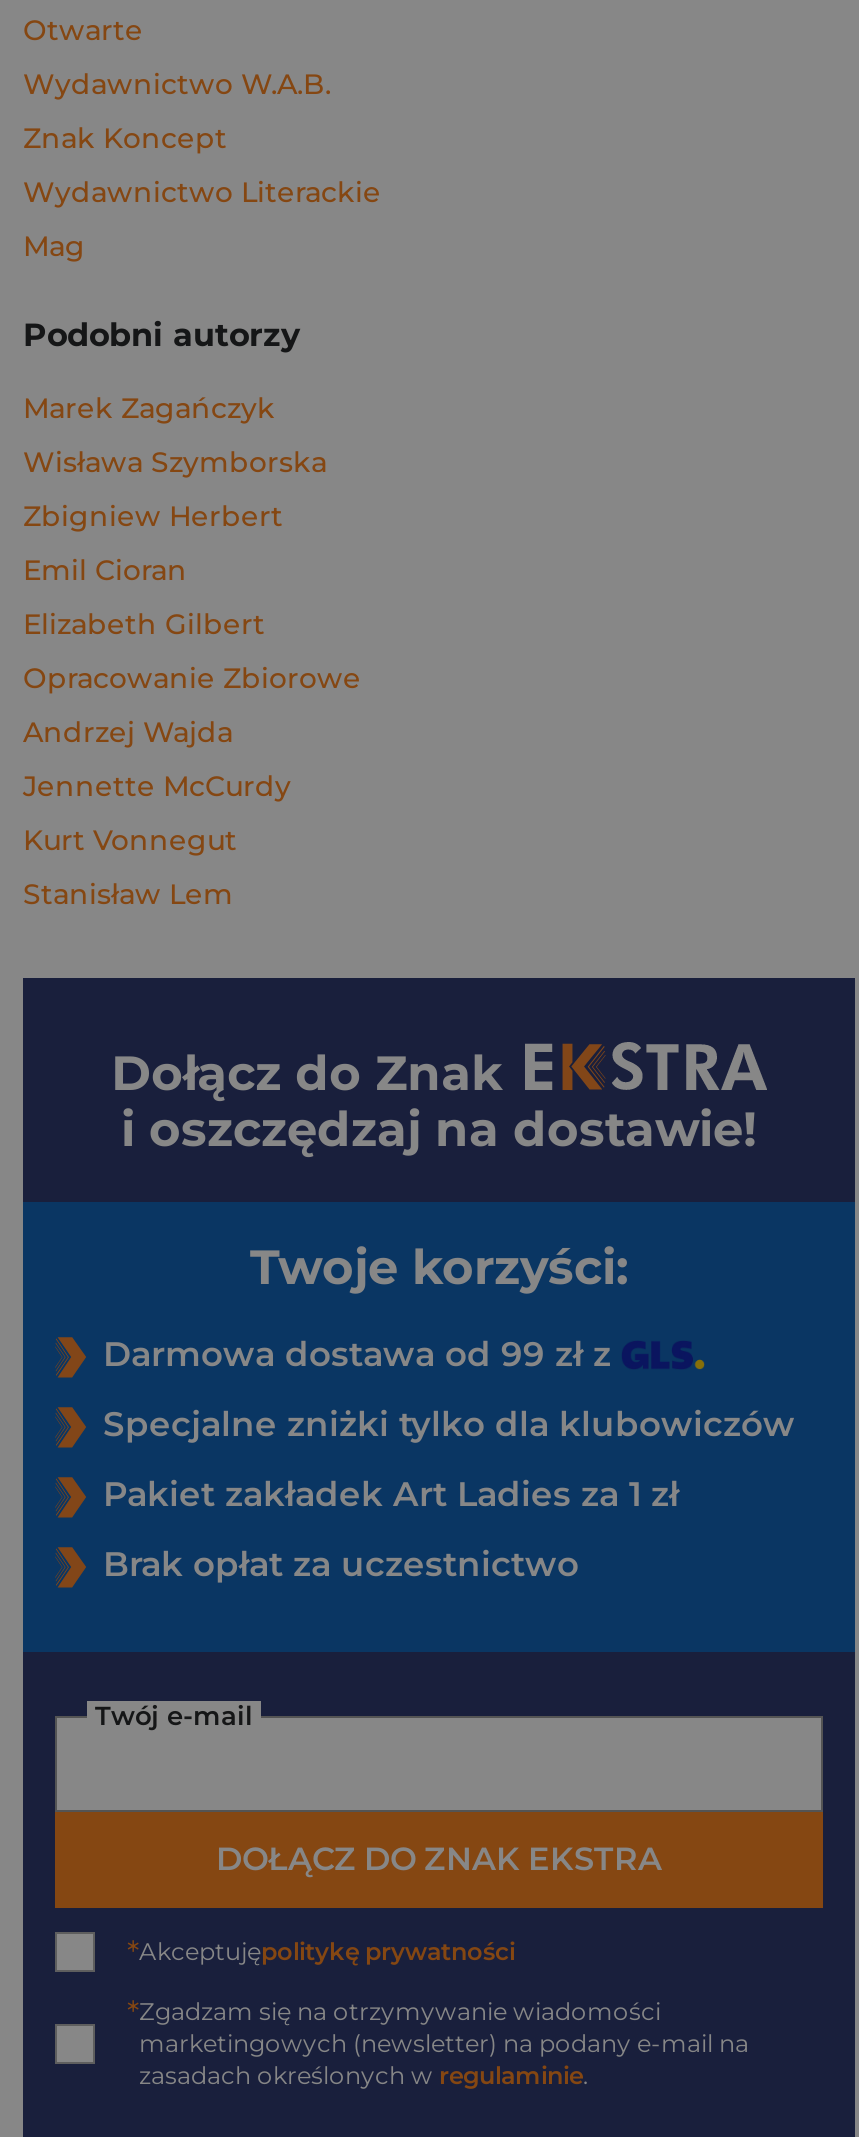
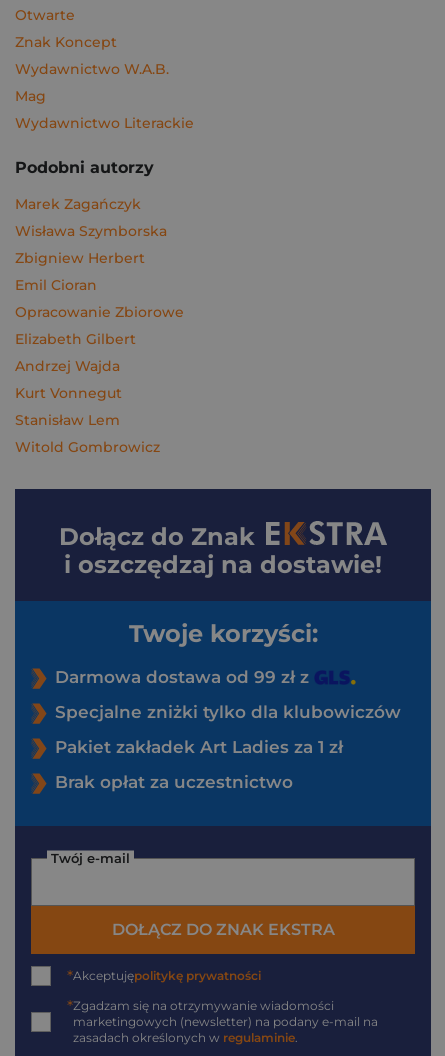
moved [23,66,331,102] -> [15,60,169,78]: Wydawnictwo W.A.B.
moved [23,120,227,156] -> [15,33,117,51]: Znak Koncept
moved [23,174,381,210] -> [15,114,194,132]: Wydawnictwo Literackie
moved [23,228,85,264] -> [15,87,46,105]: Mag
moved [23,606,265,642] -> [15,330,136,348]: Elizabeth Gilbert
moved [23,660,361,696] -> [15,303,184,321]: Opracowanie Zbiorowe
[23,768,291,804] Jennette McCurdy -> none
moved [23,822,237,912] -> [15,384,122,429]: Kurt Vonnegut | Stanisław Lem
none -> [15,438,160,456] Witold Gombrowicz

